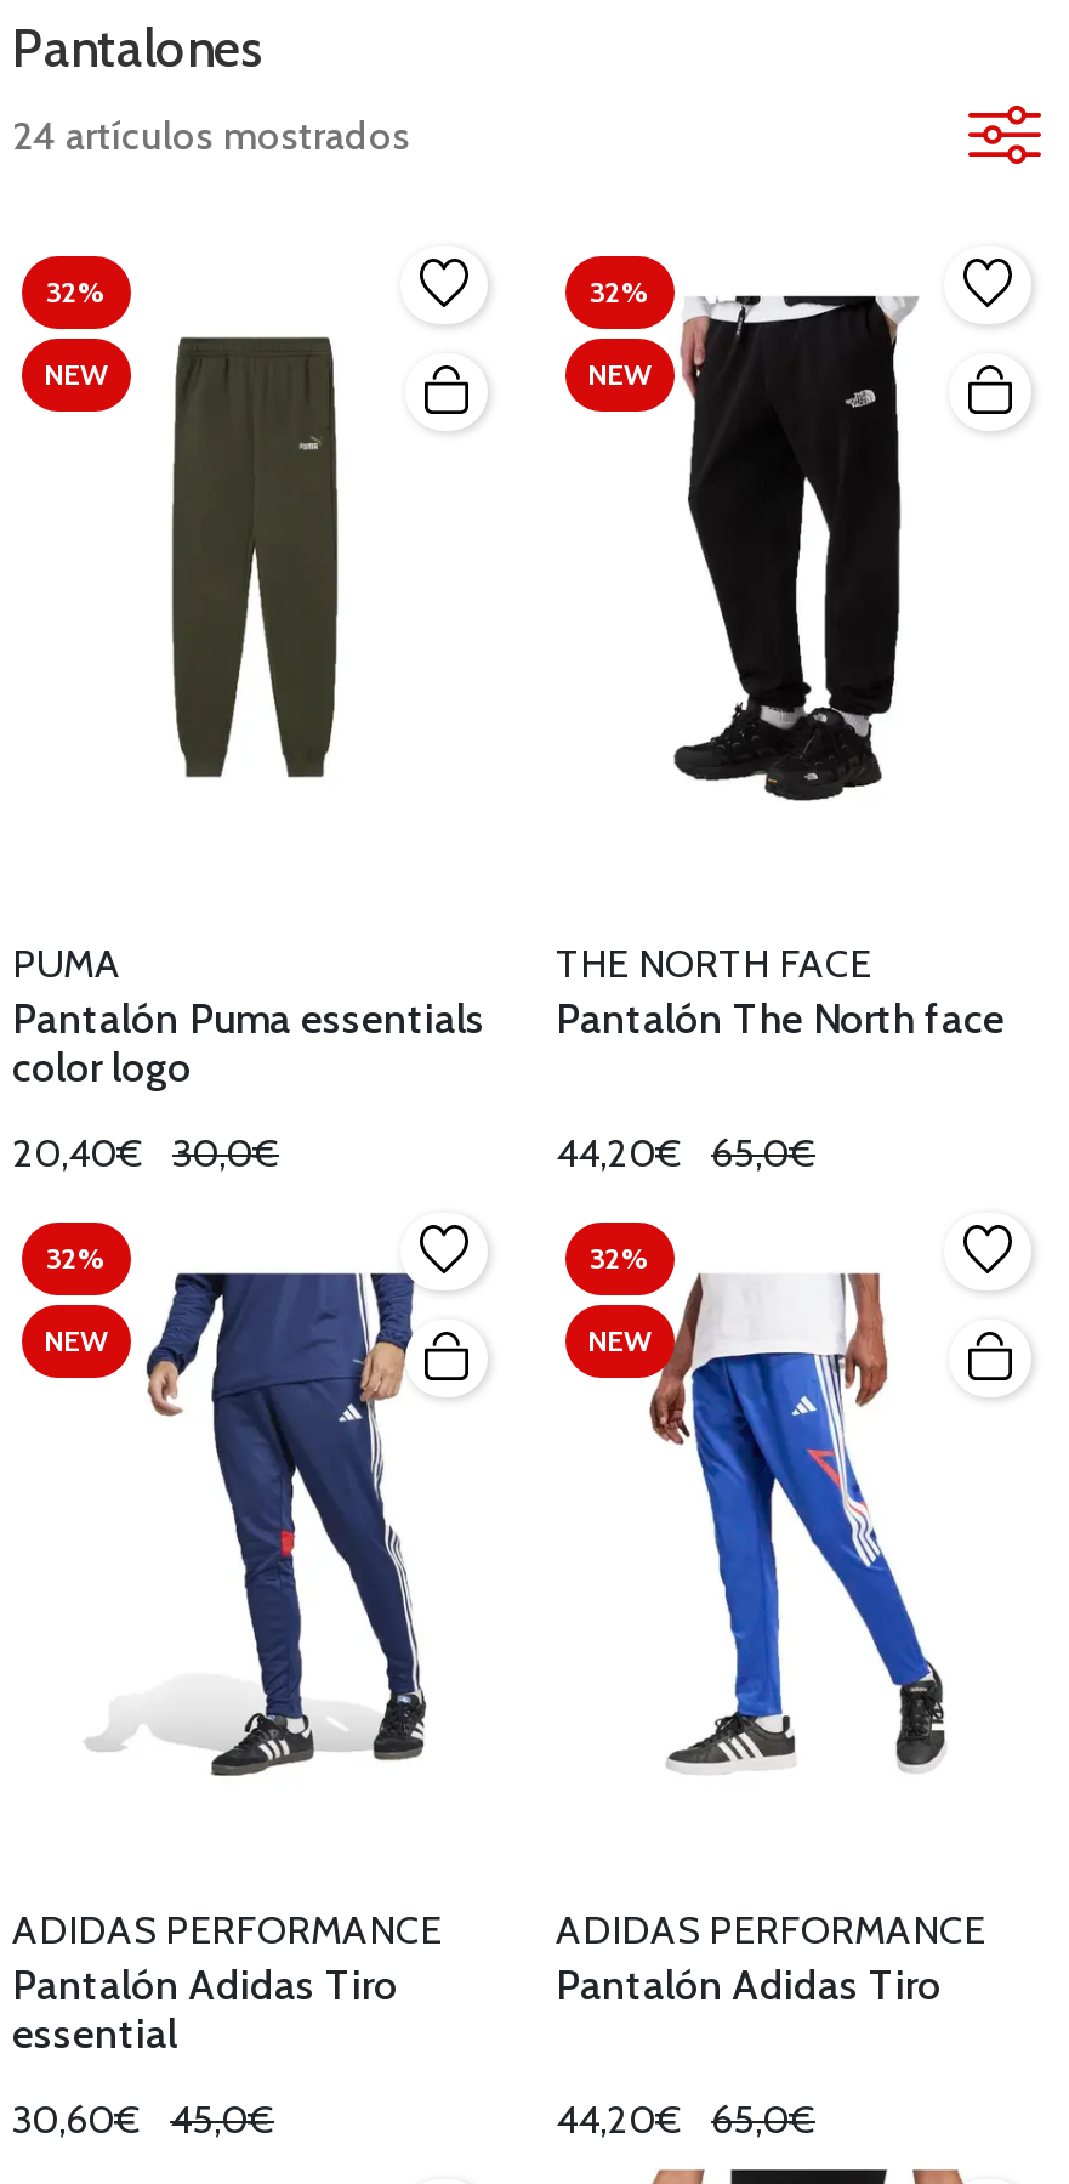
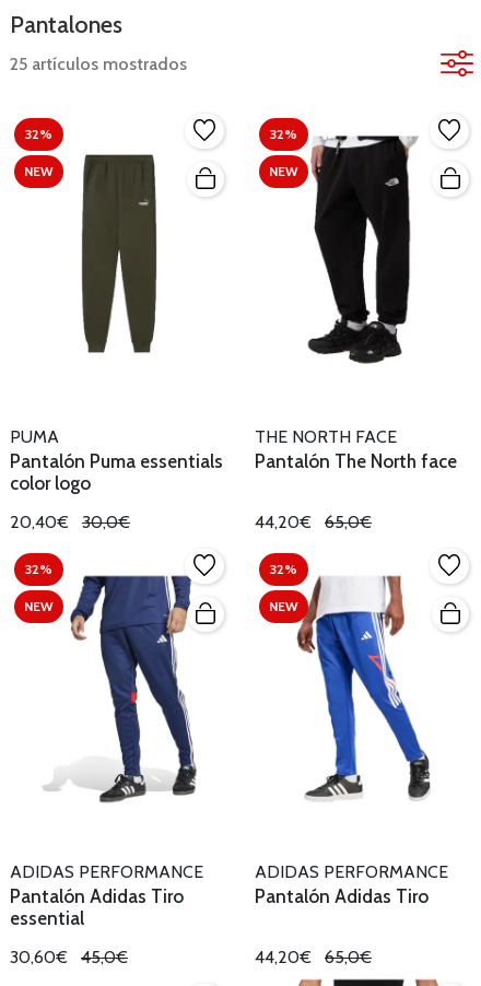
[12,114,410,160] 24 artículos mostrados -> [10,54,187,75] 25 artículos mostrados

